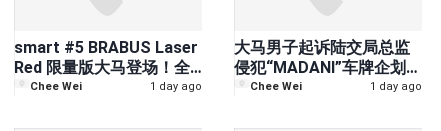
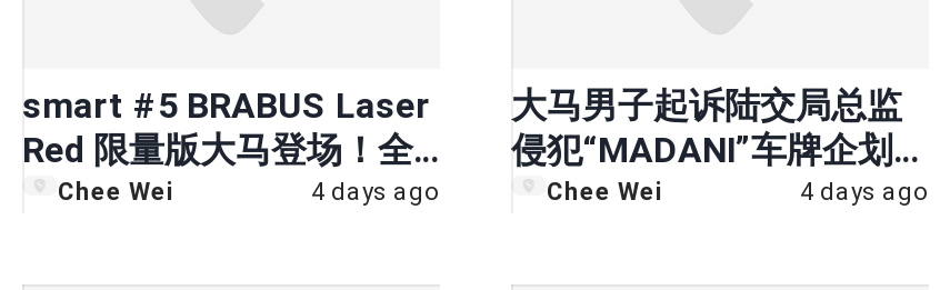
[150,80,202,93] 1 day ago -> [311,178,440,206] 4 days ago
[370,80,422,93] 1 day ago -> [800,178,929,206] 4 days ago

